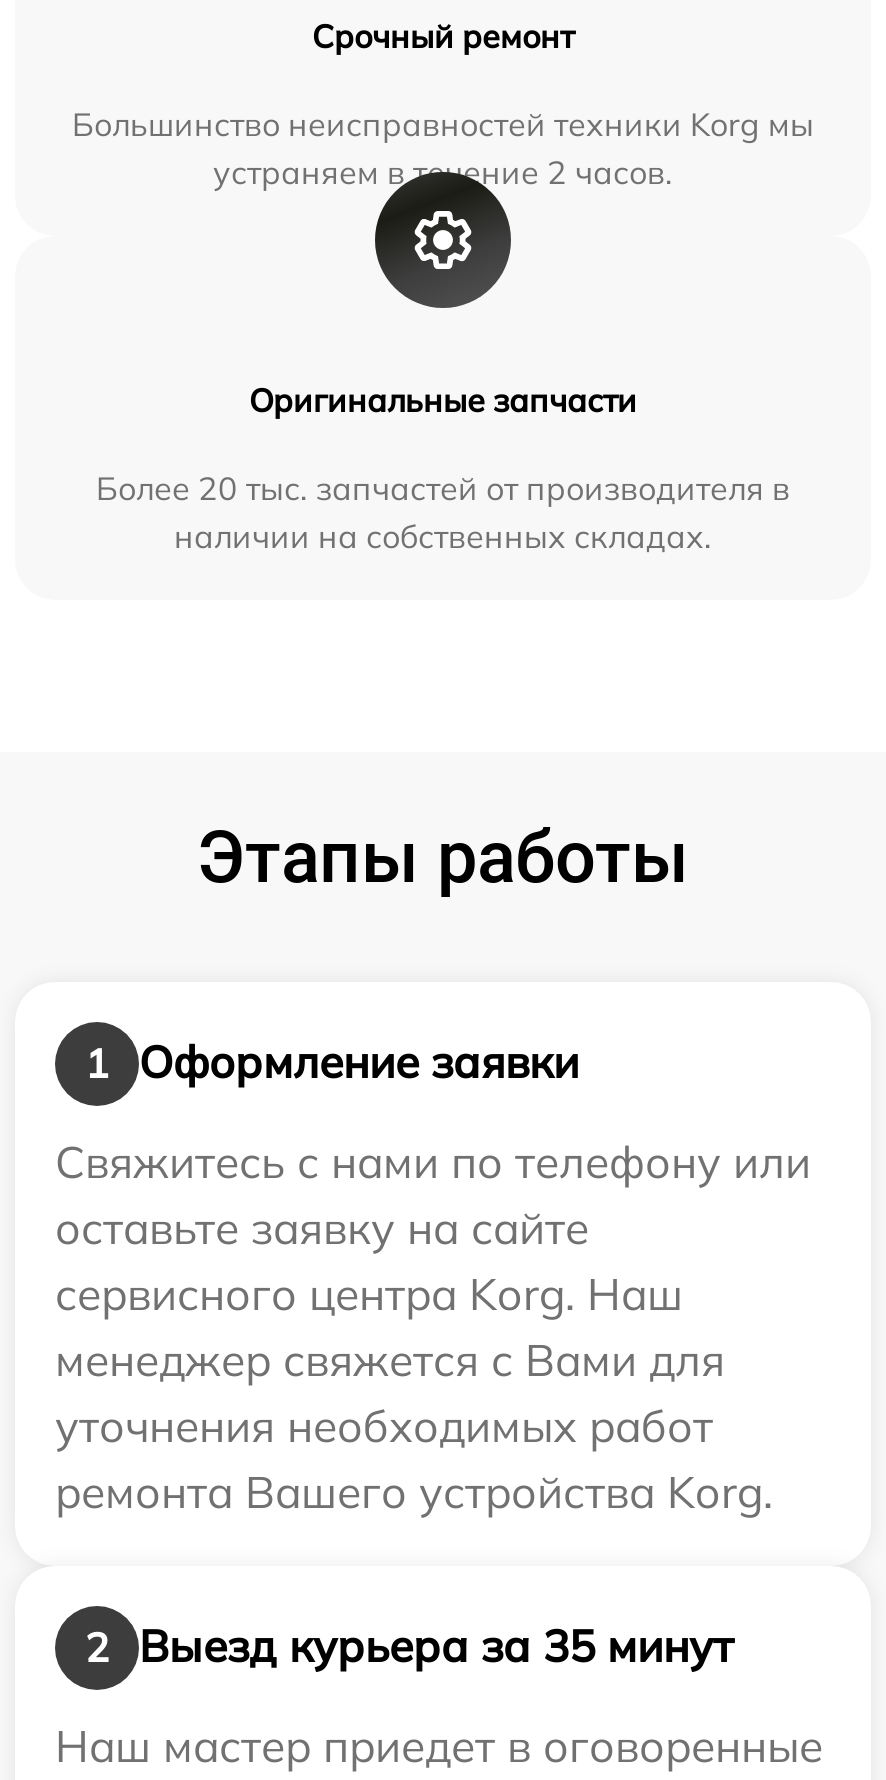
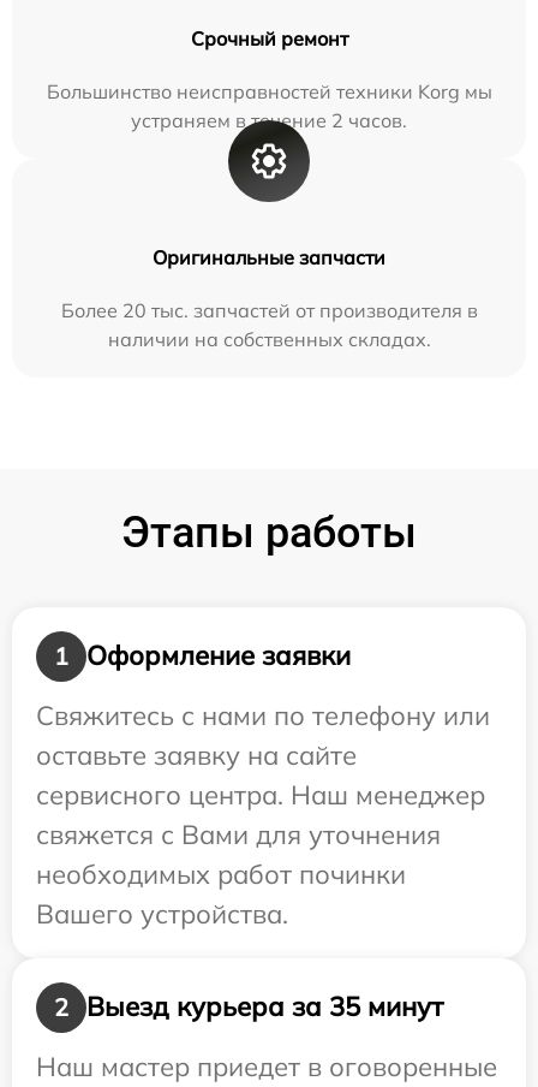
[55,1265,773,1519] сервисного центра Korg. Наш | менеджер свяжется с Вами для | уточнения необходимых работ | ремонта Вашего устройства Korg. -> [36,778,485,930] сервисного центра. Наш менеджер | свяжется с Вами для уточнения | необходимых работ починки | Вашего устройства.

